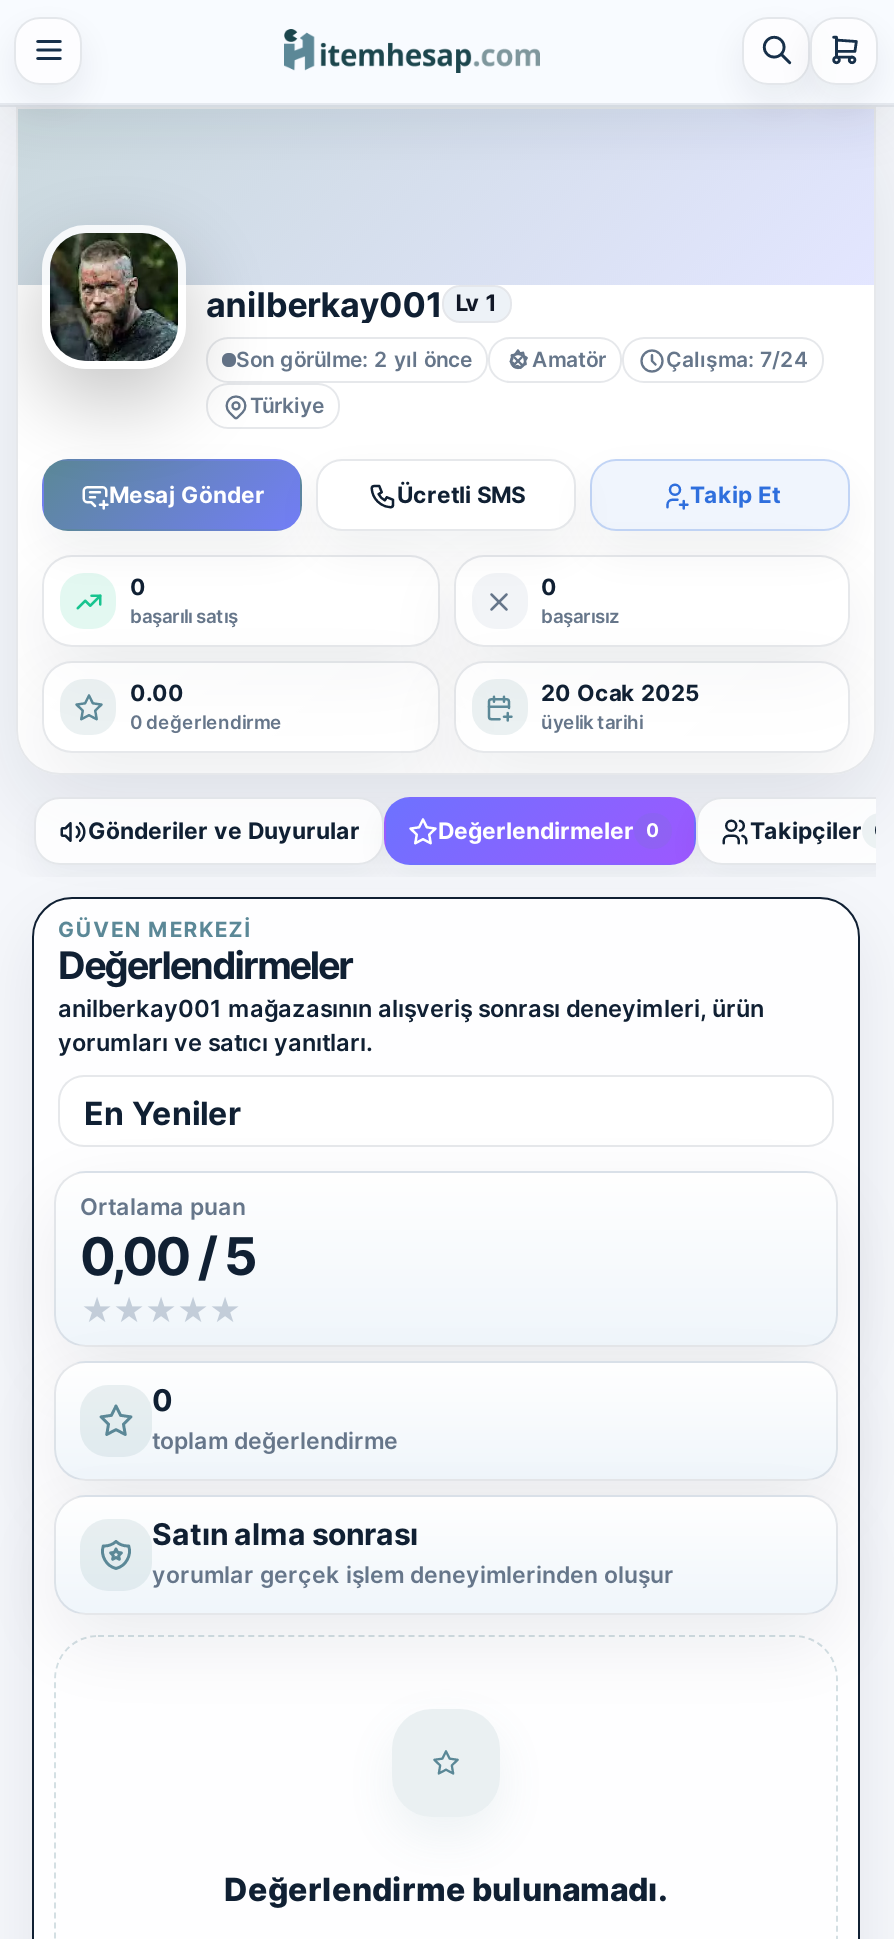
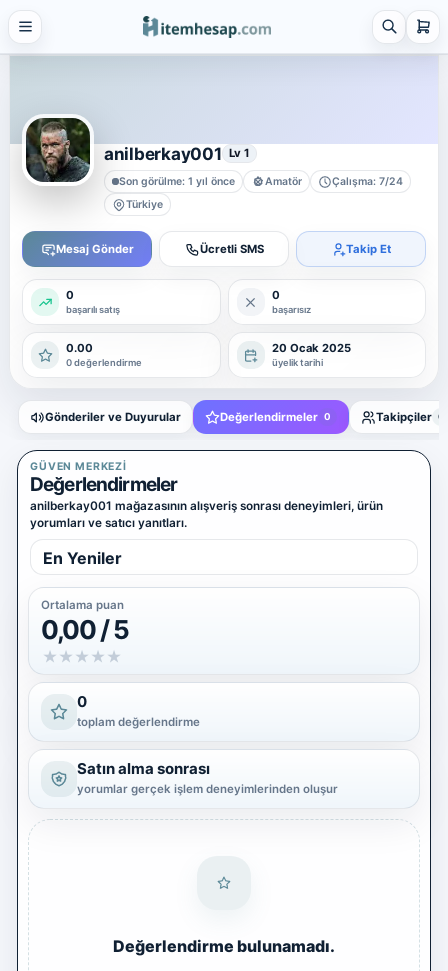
[236,346,472,372] Son görülme: 2 yıl önce -> [119,174,235,187] Son görülme: 1 yıl önce

